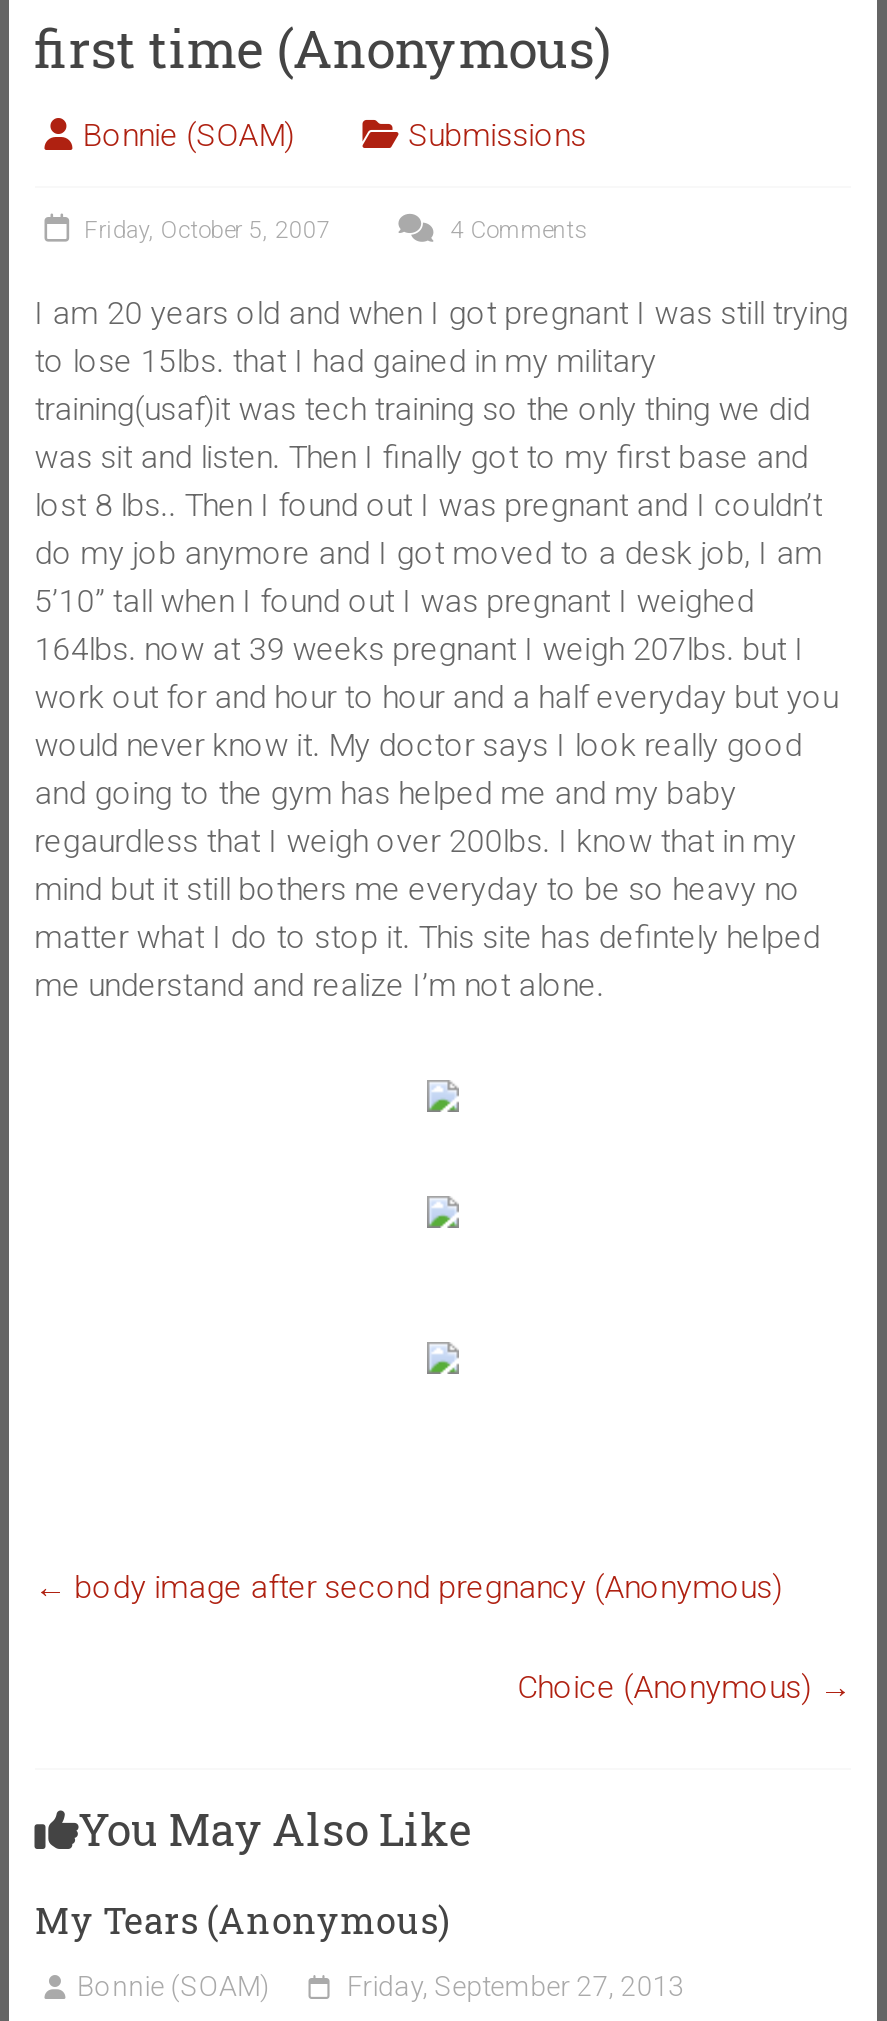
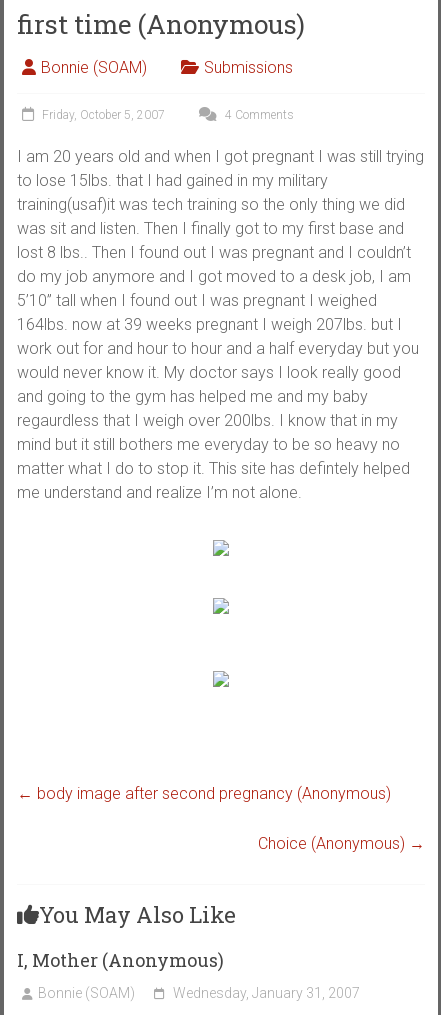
[35,1896,451,1944] My Tears (Anonymous) -> [17,948,224,972] I, Mother (Anonymous)
[347,1970,685,2002] Friday, September 27, 2013 -> [173,985,360,1001] Wednesday, January 31, 2007

